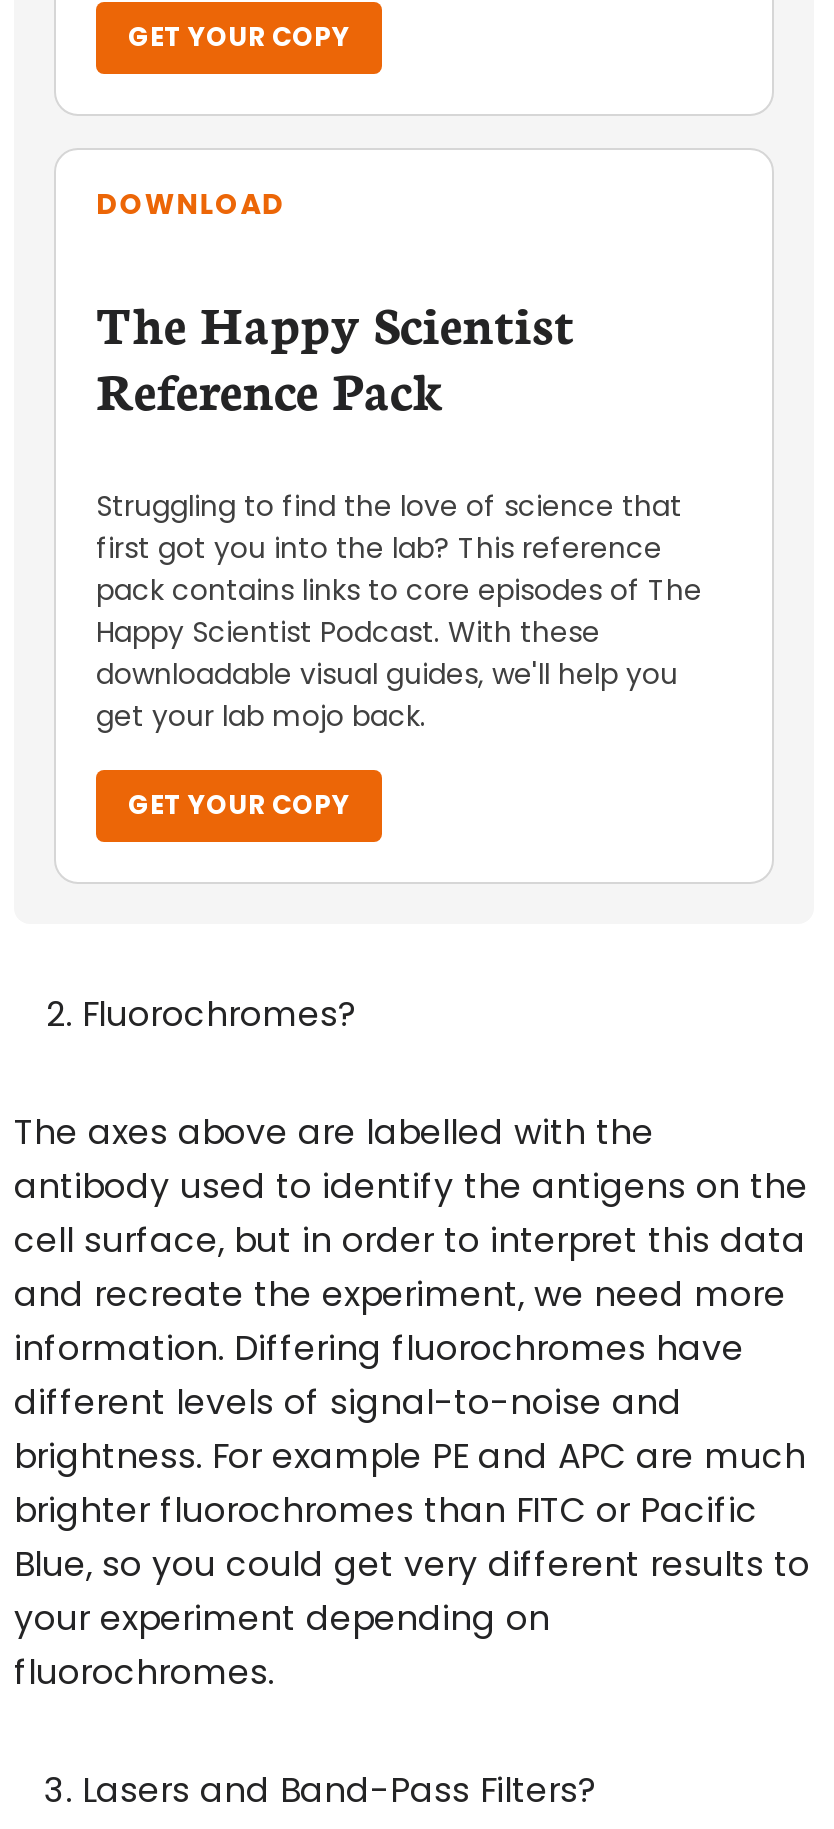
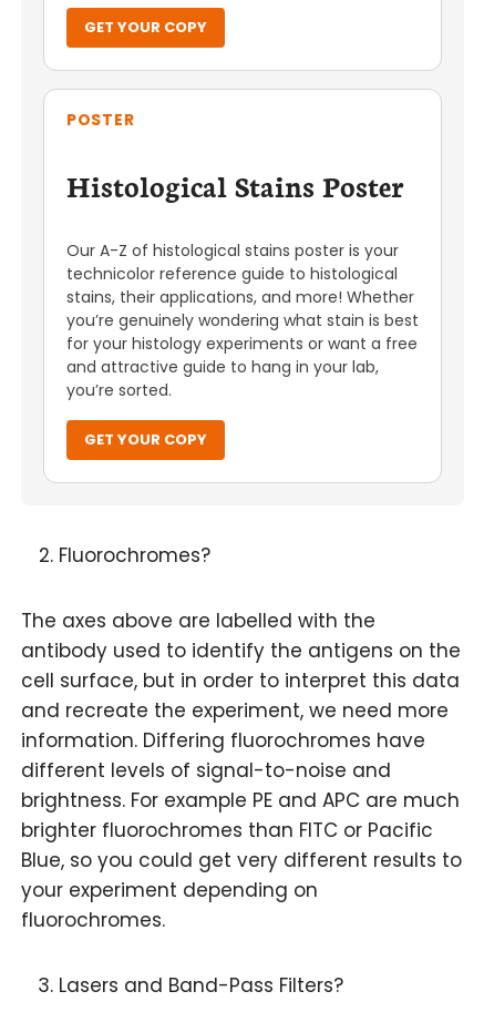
[96,184,285,224] DOWNLOAD -> [66,109,134,131] POSTER
[96,286,574,424] The Happy Scientist | Reference Pack -> [66,165,403,205] Histological Stains Poster
[96,486,702,736] Struggling to find the love of science that | first got you into the lab? This reference | pack contains links to core episodes of The | Happy Scientist Podcast. With these | downloadable visual guides, we'll help you | get your lab mojo back. -> [66,239,419,401] Our A-Z of histological stains poster is your | technicolor reference guide to histological | stains, their applications, and more! Whether | you’re genuinely wondering what stain is best | for your histology experiments or want a free | and attractive guide to hang in your lab, | you’re sorted.

